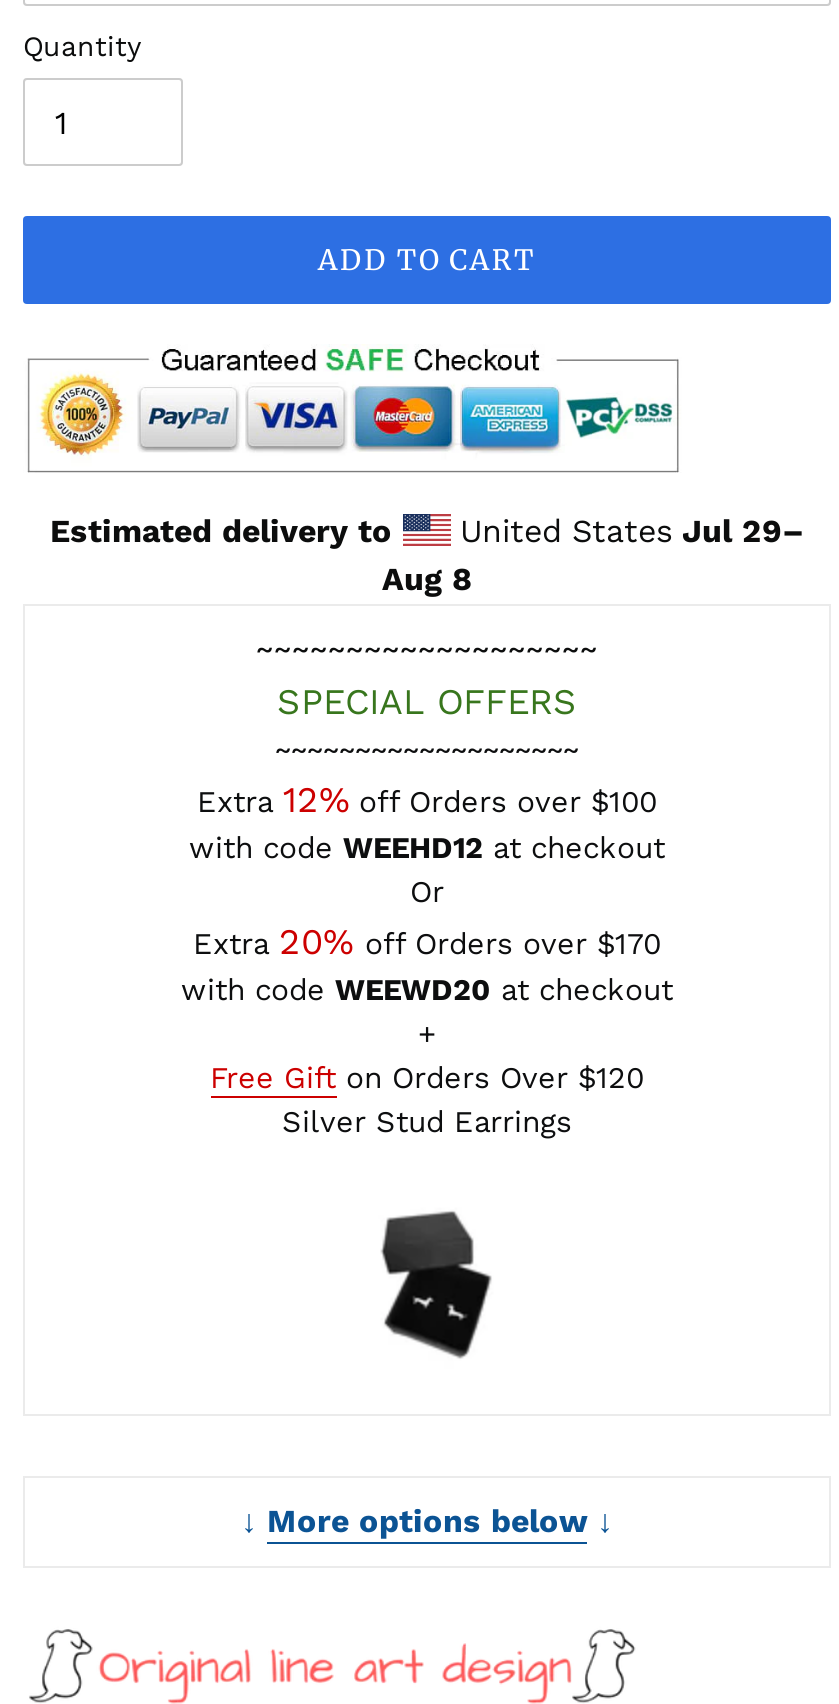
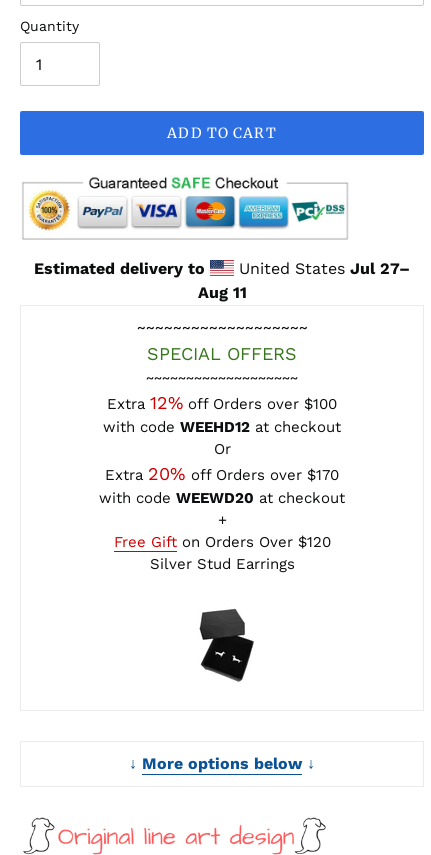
[450,512,804,550] United States Jul 29– -> [234,259,410,278] United States Jul 27–
[382,560,472,598] Aug 8 -> [197,283,246,302] Aug 11

